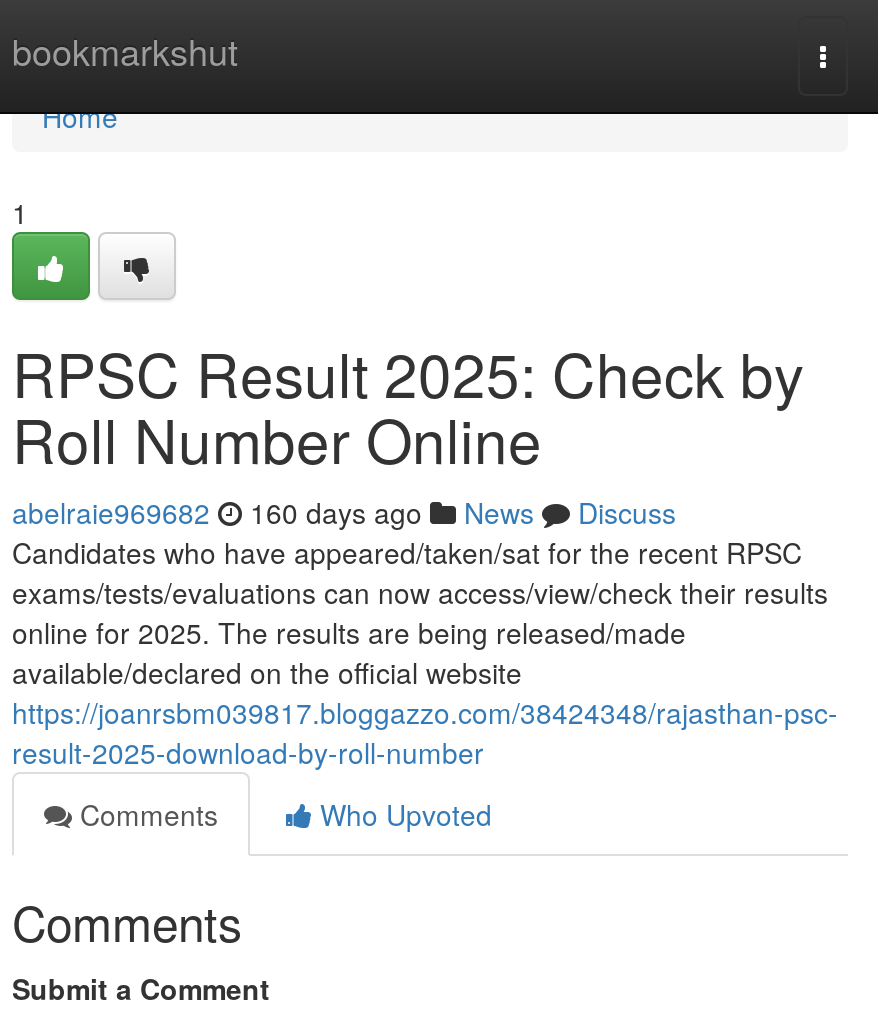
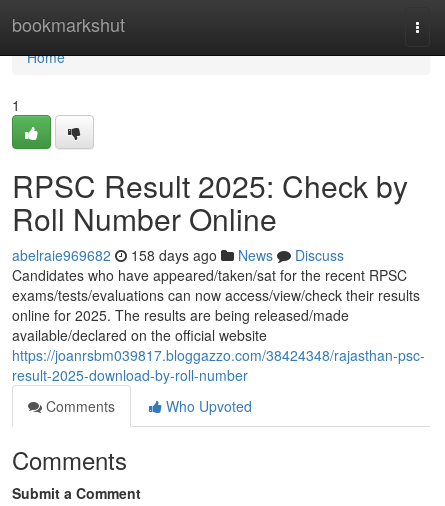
[12,492,676,532] abelraie969682 160 days ago News Discuss -> [12,245,344,265] abelraie969682 158 days ago News Discuss

